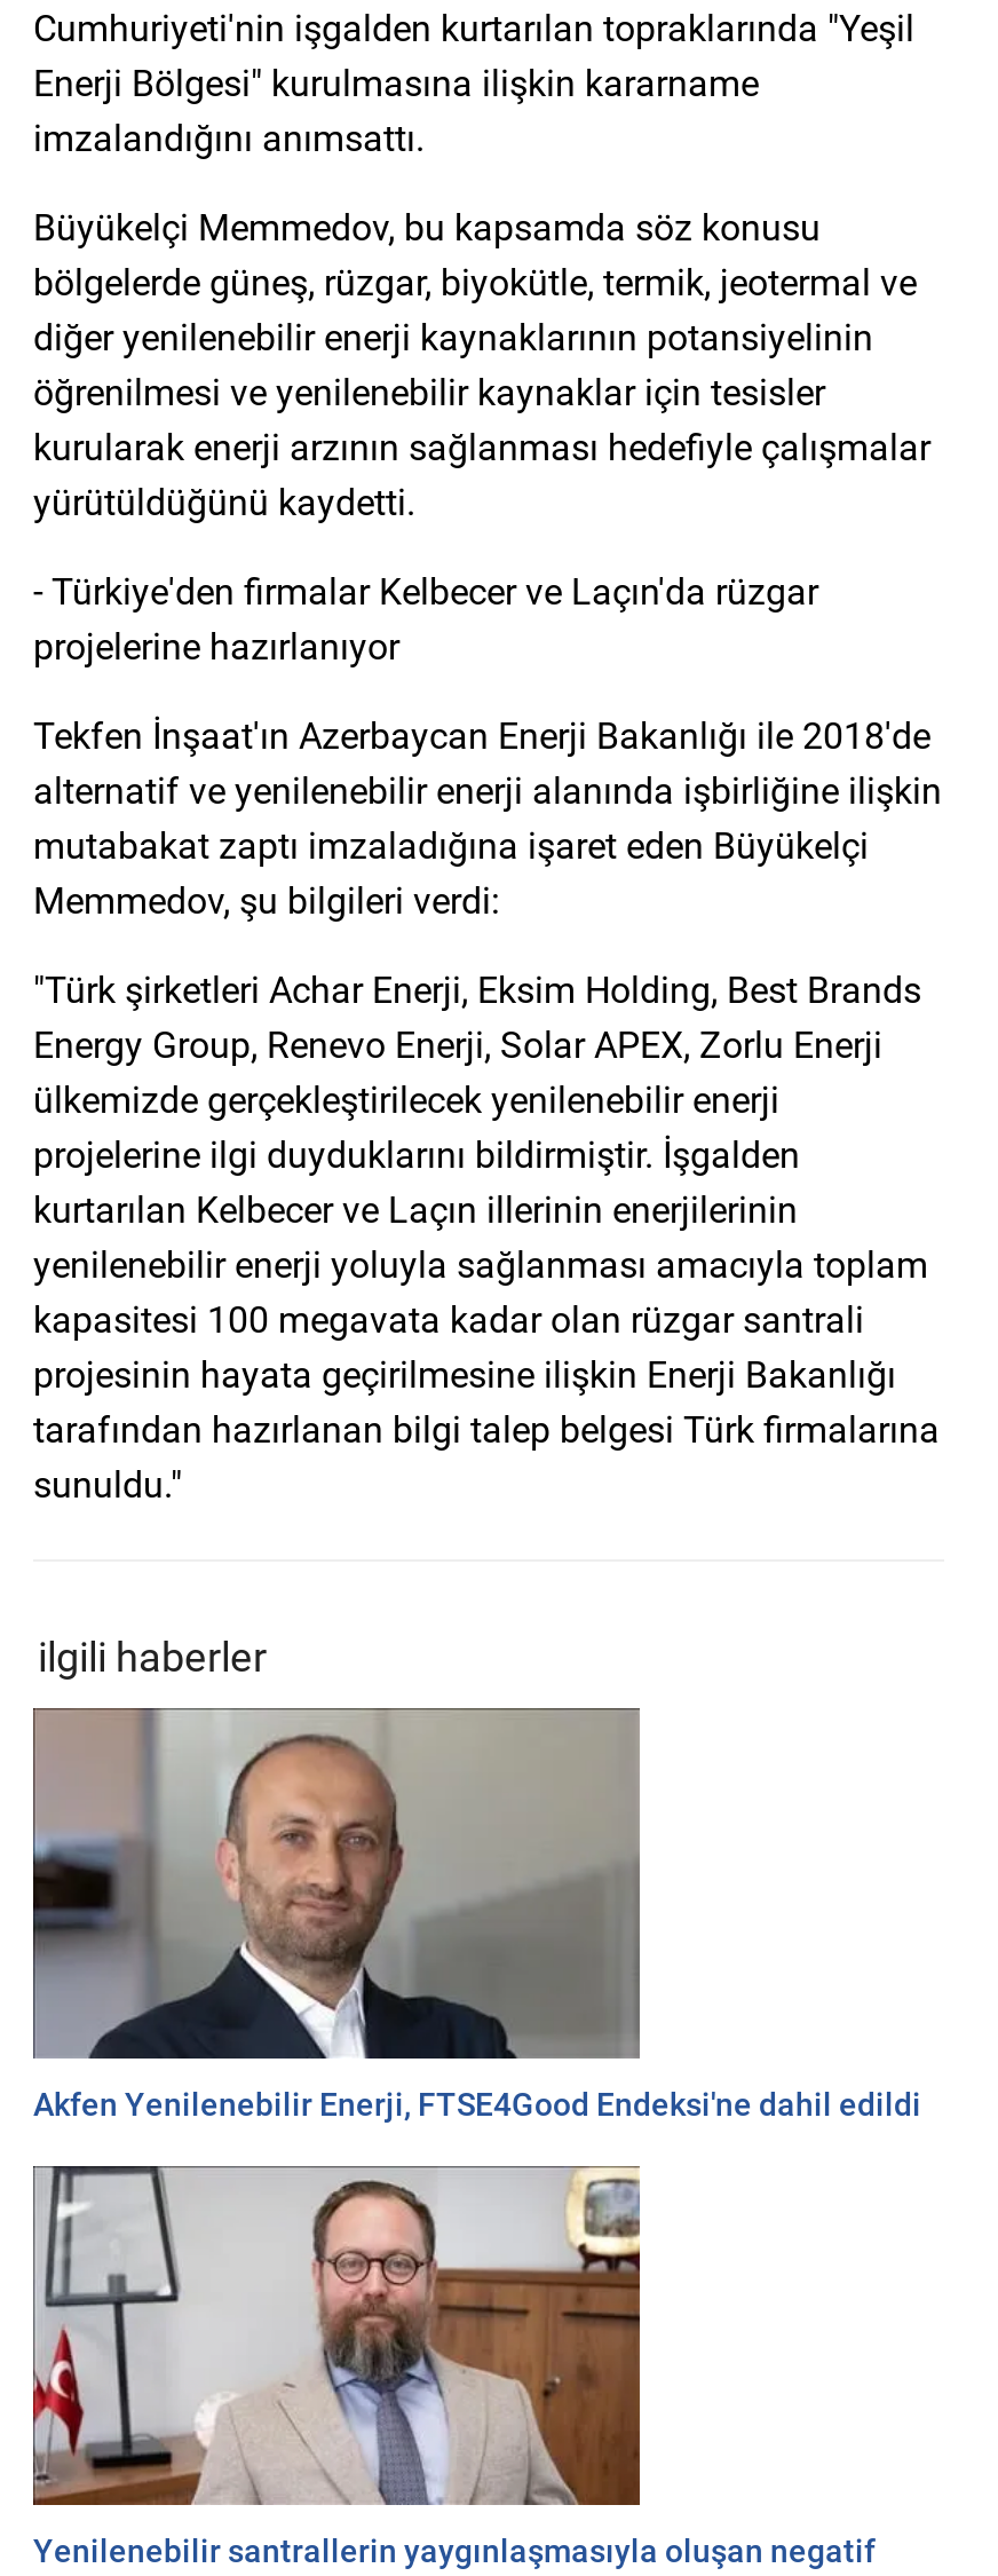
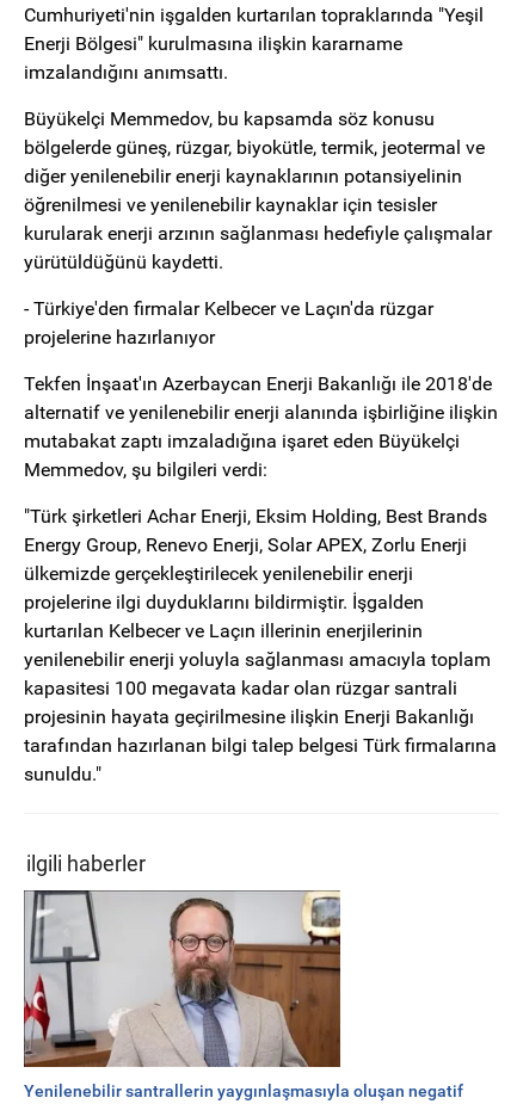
[31,1706,921,2123] [image] | Akfen Yenilenebilir Enerji, FTSE4Good Endeksi'ne dahil edildi -> none

